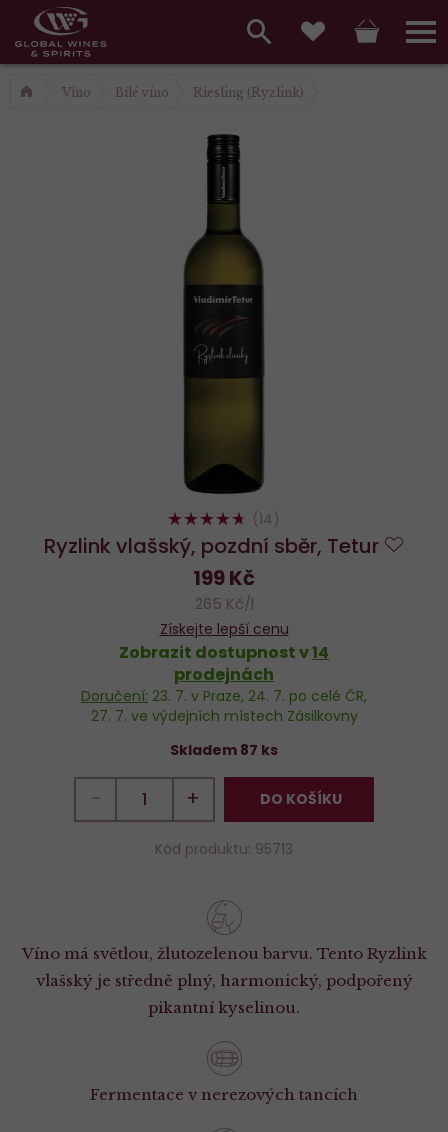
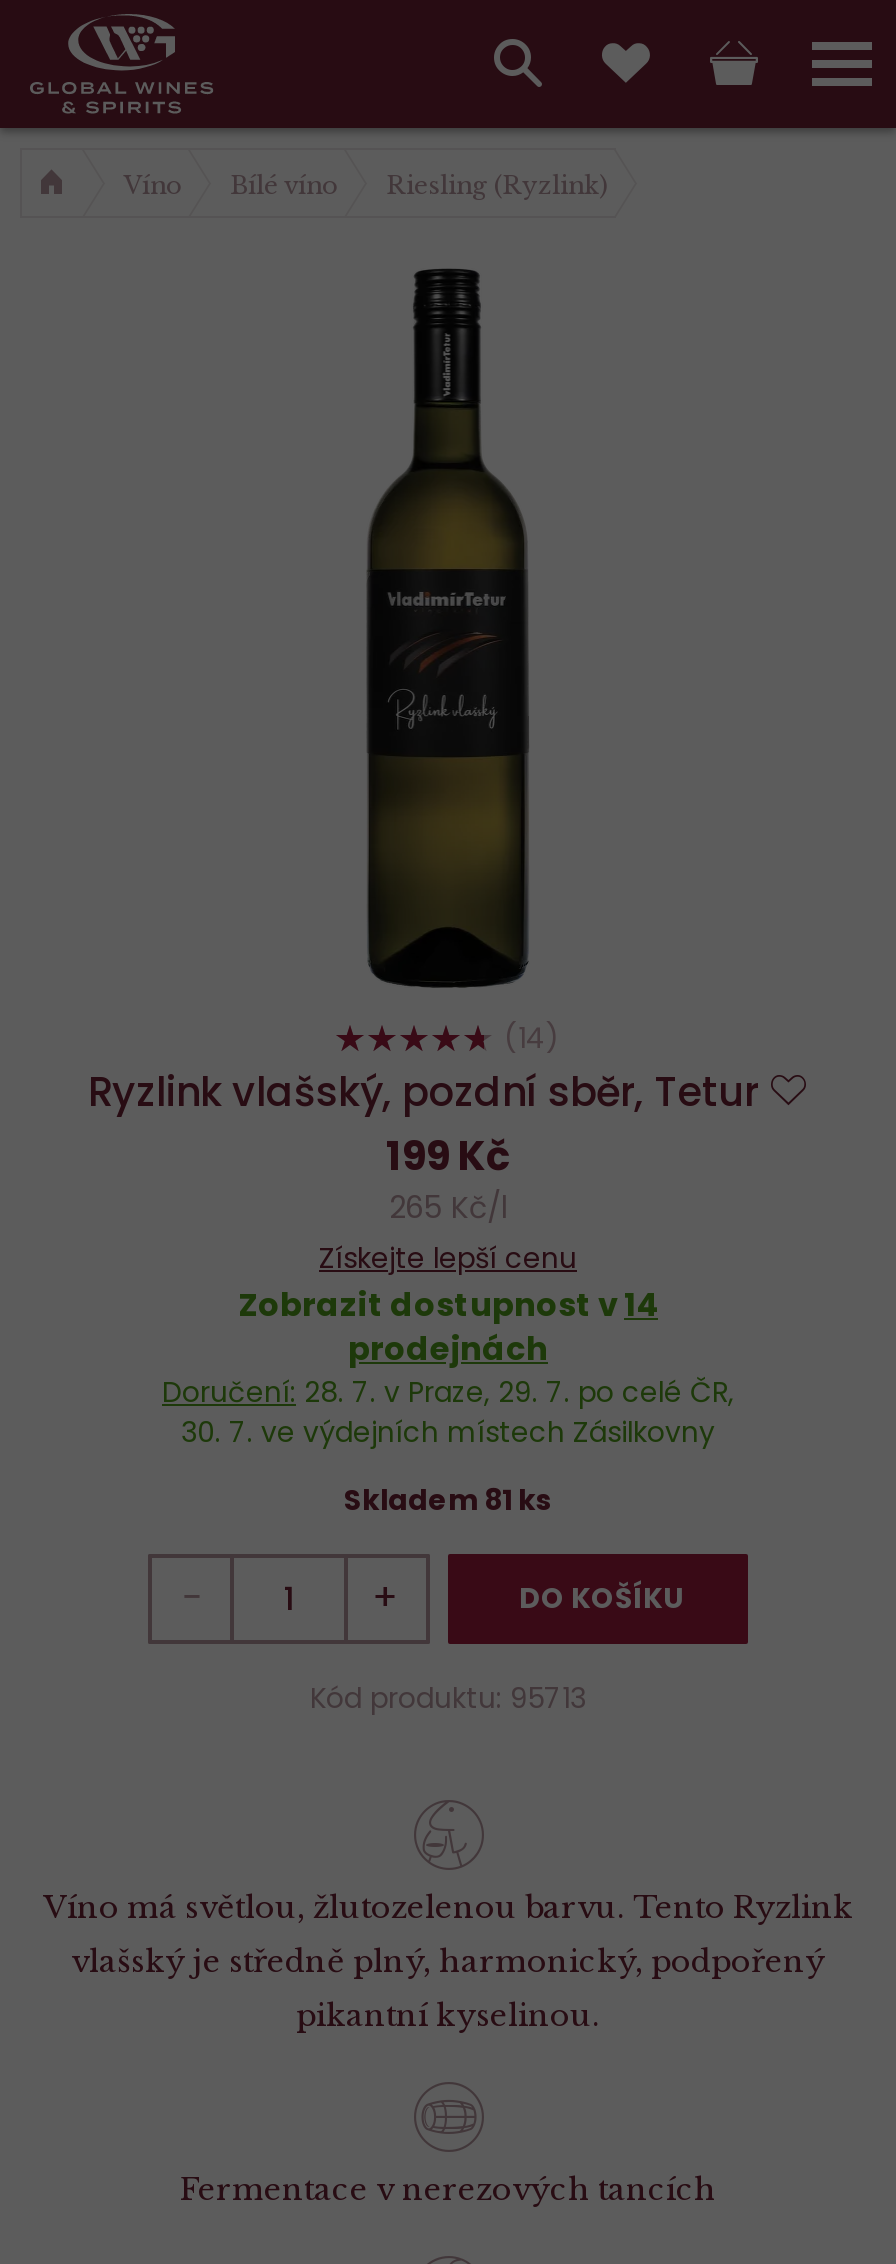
[81,686,367,706] Doručení: 23. 7. v Praze, 24. 7. po celé ČR, -> [162,1372,734,1412] Doručení: 28. 7. v Praze, 29. 7. po celé ČR,
[90,706,357,726] 27. 7. ve výdejních místech Zásilkovny -> [181,1412,715,1452] 30. 7. ve výdejních místech Zásilkovny
[170,740,278,760] Skladem 87 ks -> [344,1480,552,1520] Skladem 81 ks

